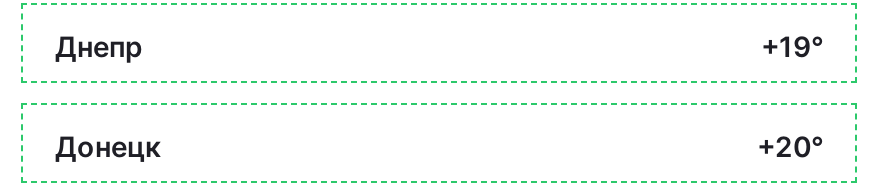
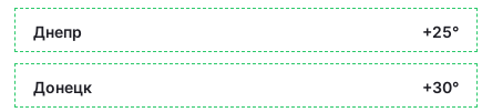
[761,28,823,62] +19° -> [422,22,459,40] +25°
[757,128,823,162] +20° -> [422,77,459,96] +30°

